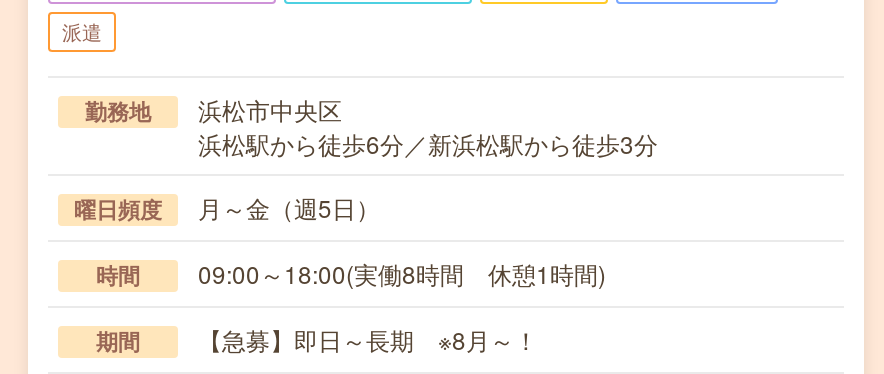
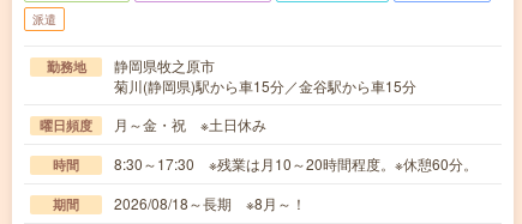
[198,92,658,160] 浜松市中央区 | 浜松駅から徒歩6分／新浜松駅から徒歩3分 -> [114,55,416,96] 静岡県牧之原市 | 菊川(静岡県)駅から車15分／金谷駅から車15分
[198,190,380,224] 月～金（週5日） -> [114,114,266,134] 月～金・祝 ※土日休み
[198,256,606,290] 09:00～18:00(実働8時間 休憩1時間) -> [114,153,478,174] 8:30～17:30 ※残業は月10～20時間程度。※休憩60分。
[198,322,538,356] 【急募】即日～長期 ※8月～！ -> [114,193,306,213] 2026/08/18～長期 ※8月～！

